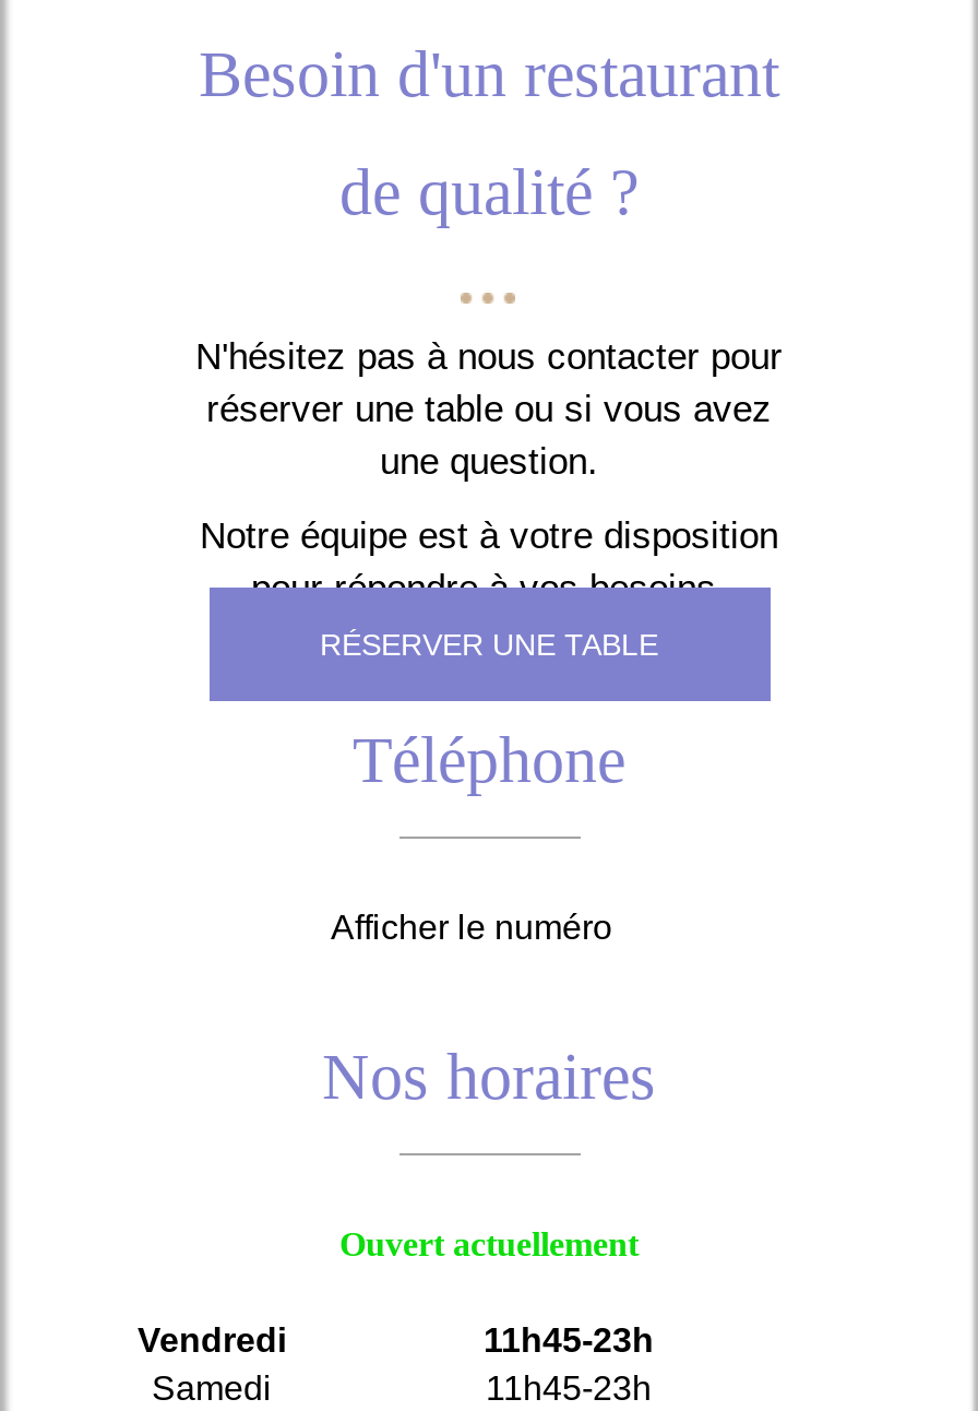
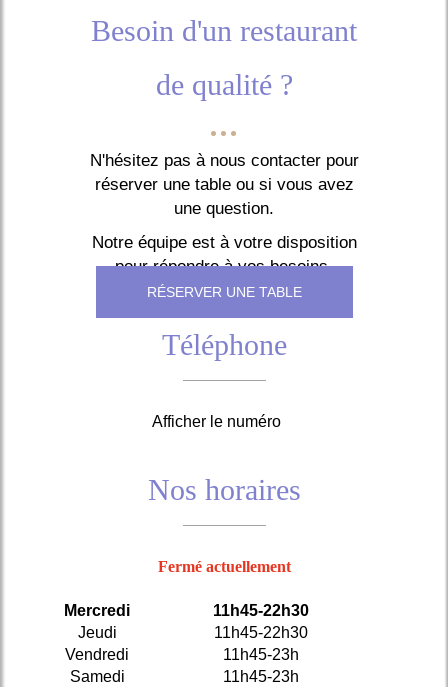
[339,1225,639,1262] Ouvert actuellement -> [64,558,308,641] Fermé actuellement | Mercredi | 11h45-22h30 | Jeudi | 11h45-22h30

